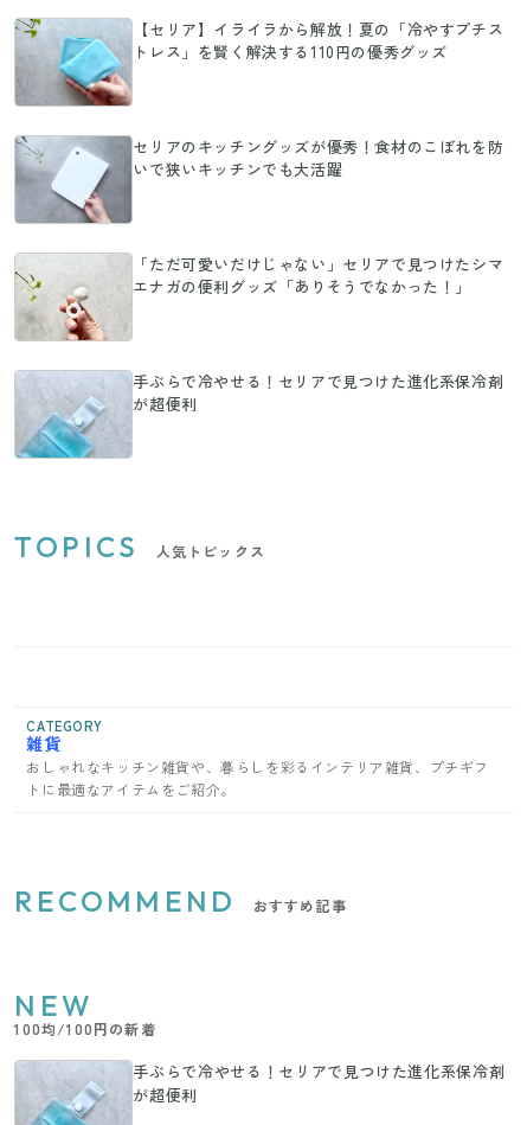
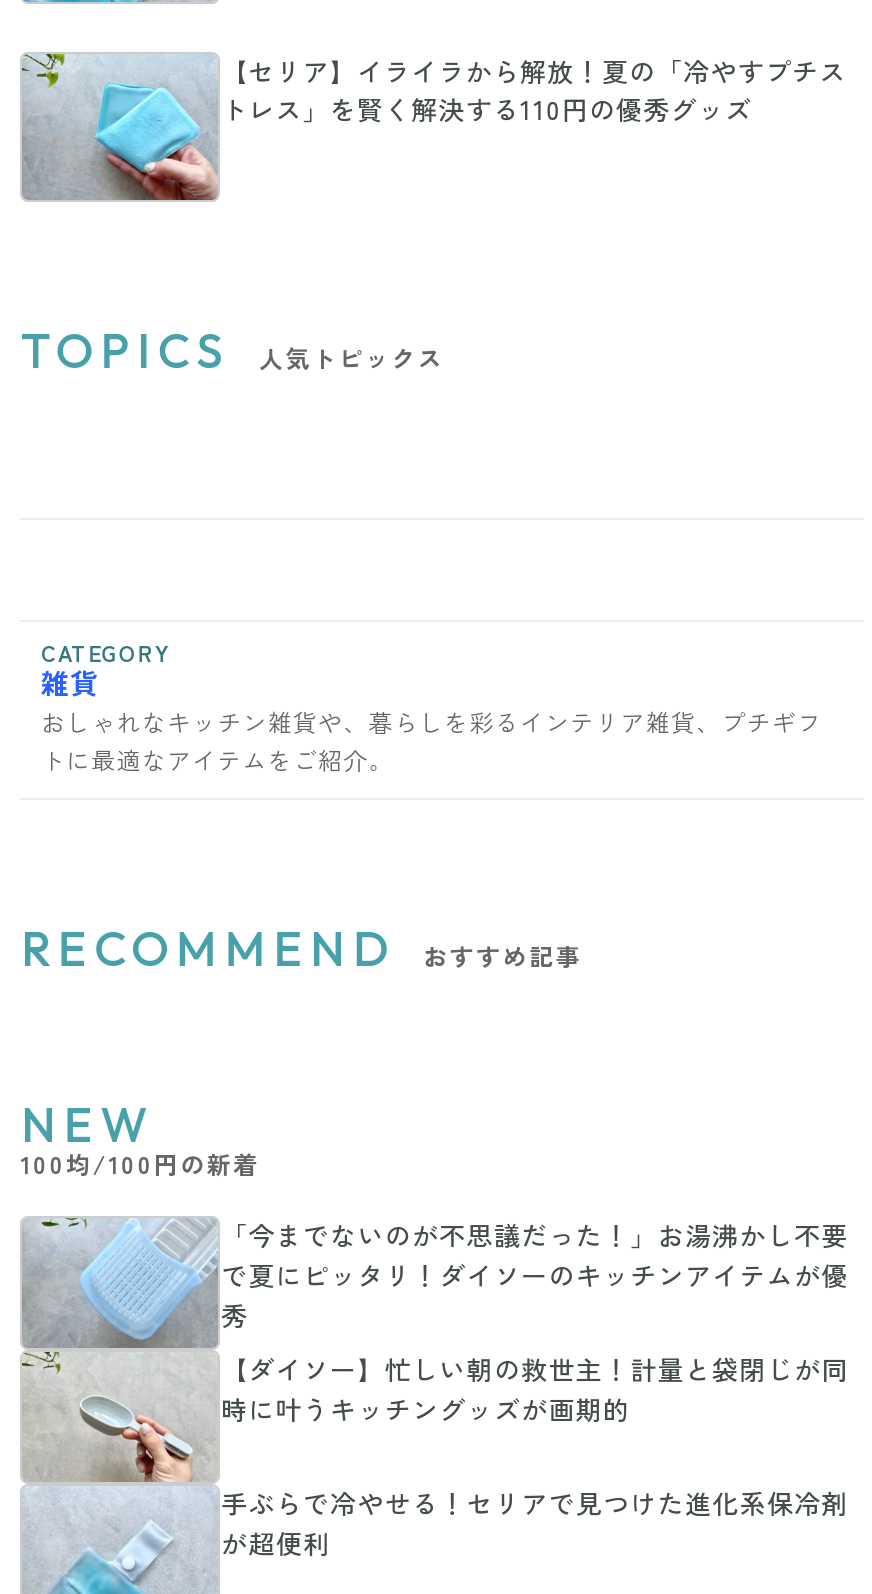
[14,134,504,225] [image] | セリアのキッチングッズが優秀！食材のこぼれを防 | いで狭いキッチンでも大活躍 -> none
[14,252,504,341] [image] | 「ただ可愛いだけじゃない」セリアで見つけたシマ | エナガの便利グッズ「ありそうでなかった！」 -> none
[14,370,504,459] [image] | 手ぶらで冷やせる！セリアで見つけた進化系保冷剤 | が超便利 -> none
moved [15,528,489,1038] -> [21,320,822,1180]: TOPICS | 人気トピックス | CATEGORY | ... | NEW | 100均/100円の新着
none -> [22,1216,849,1486] [image] | 「今までないのが不思議だった！」お湯沸かし不要 | で夏にピッタリ！ダイソーのキッチンアイテムが優 | 秀 | 【ダイソー】忙しい朝の救世主！計量と袋閉じが同 | 時に叶うキッチングッズが画期的

